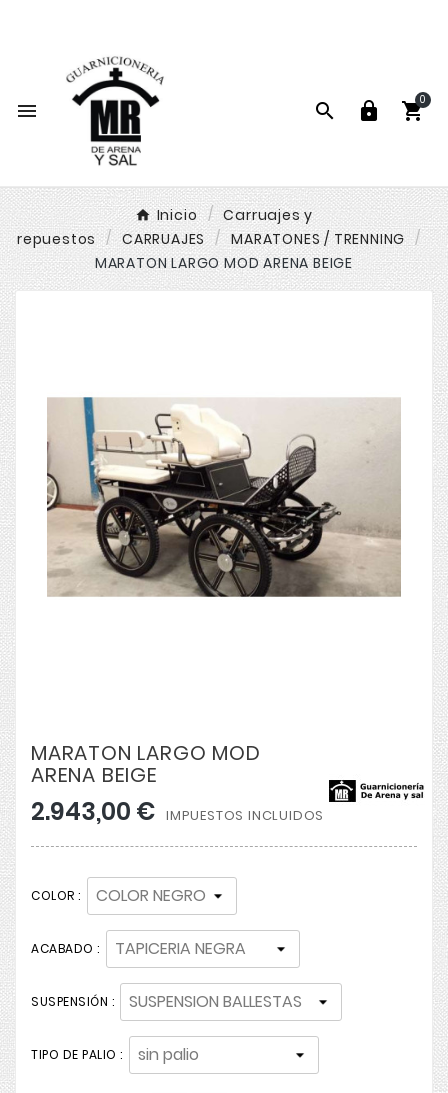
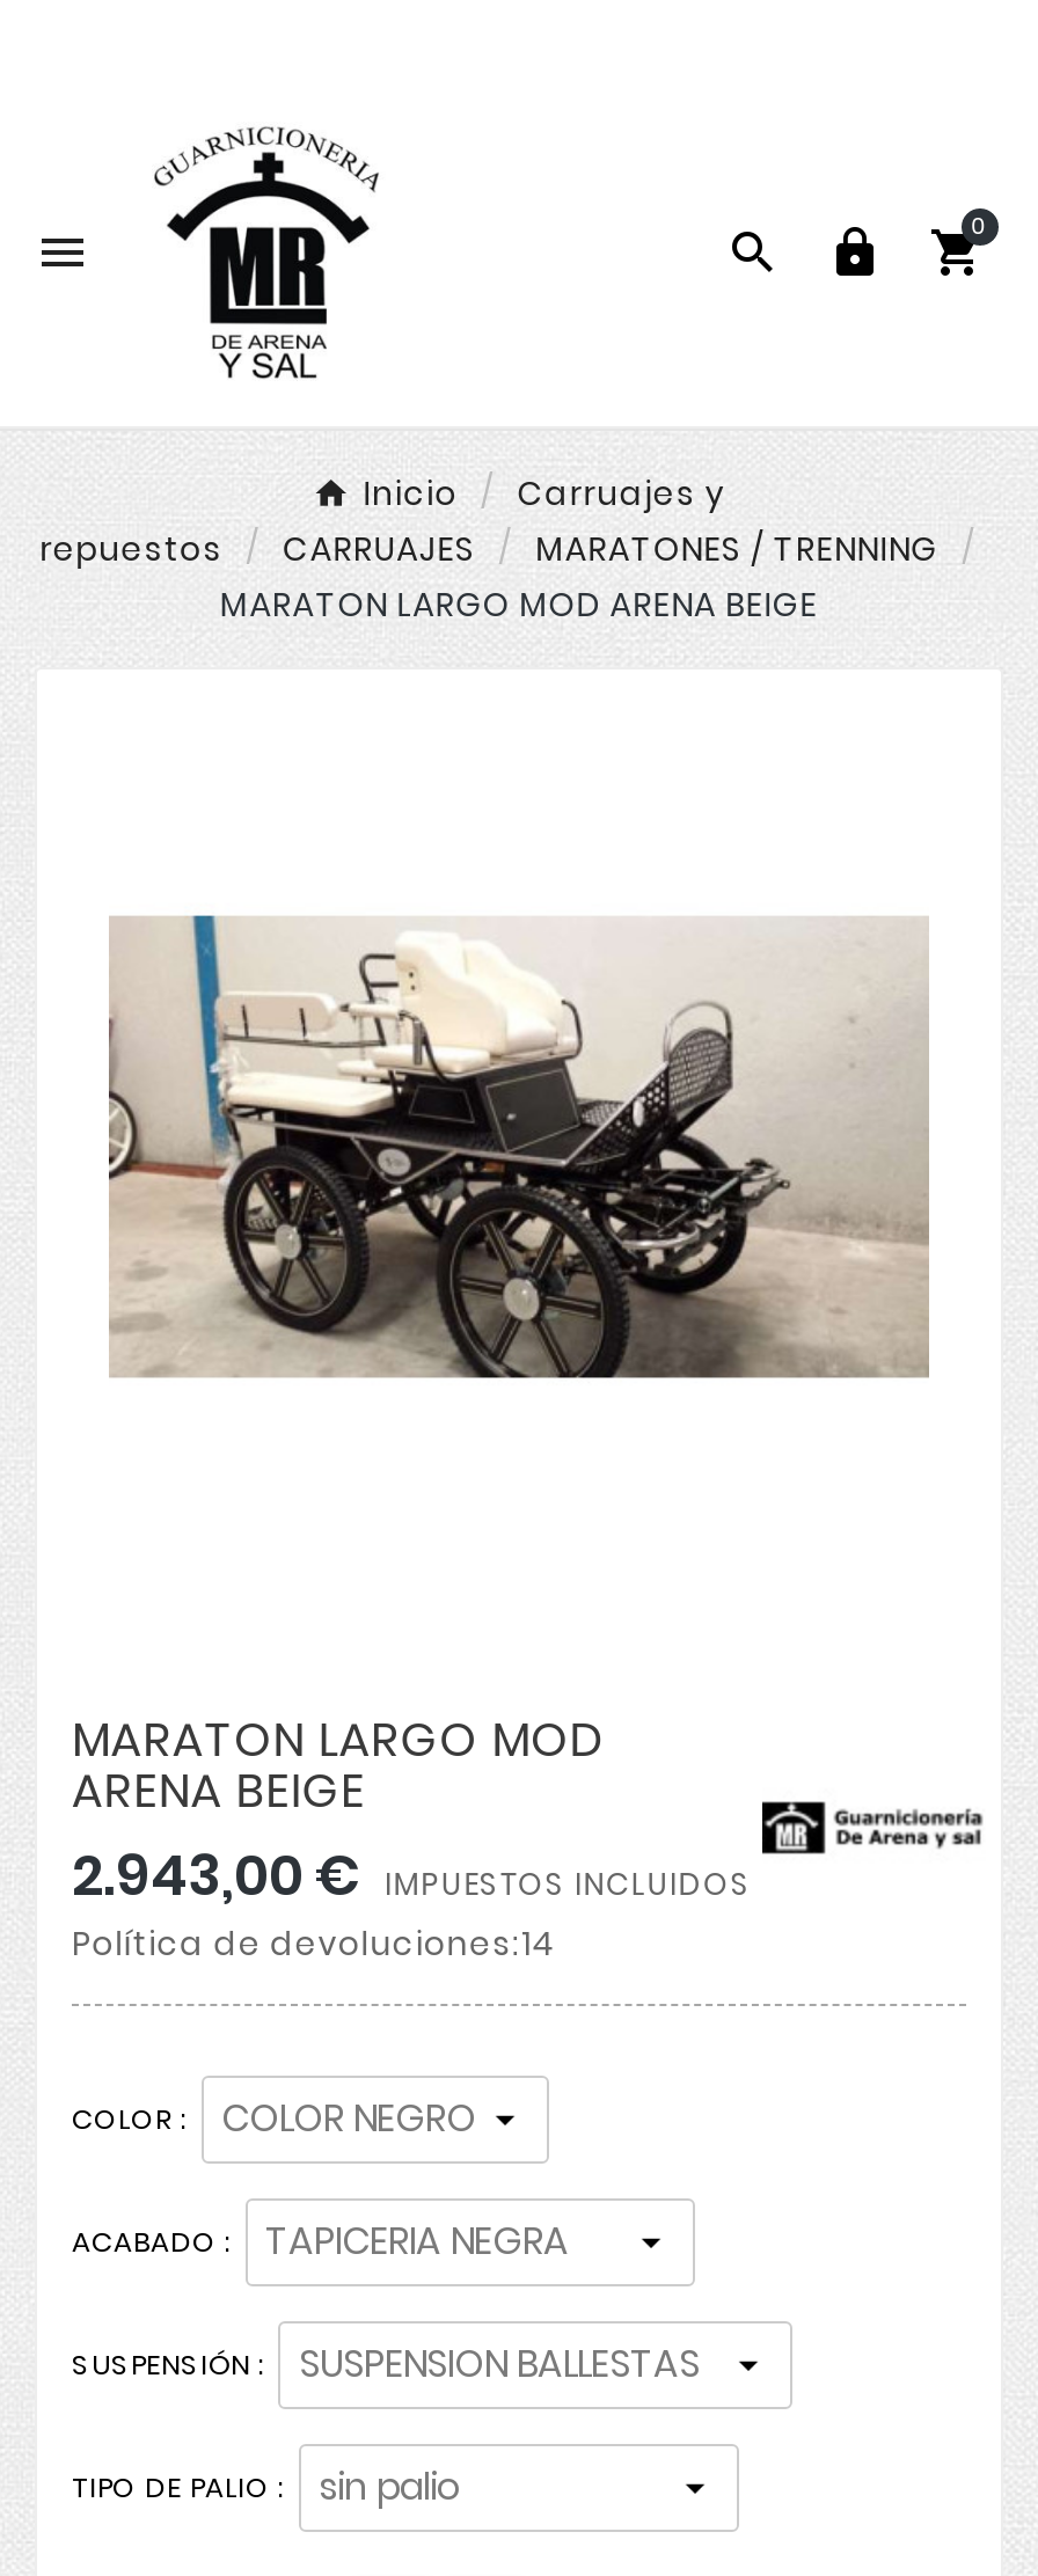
none -> [72,1920,557,1967] Política de devoluciones:14

